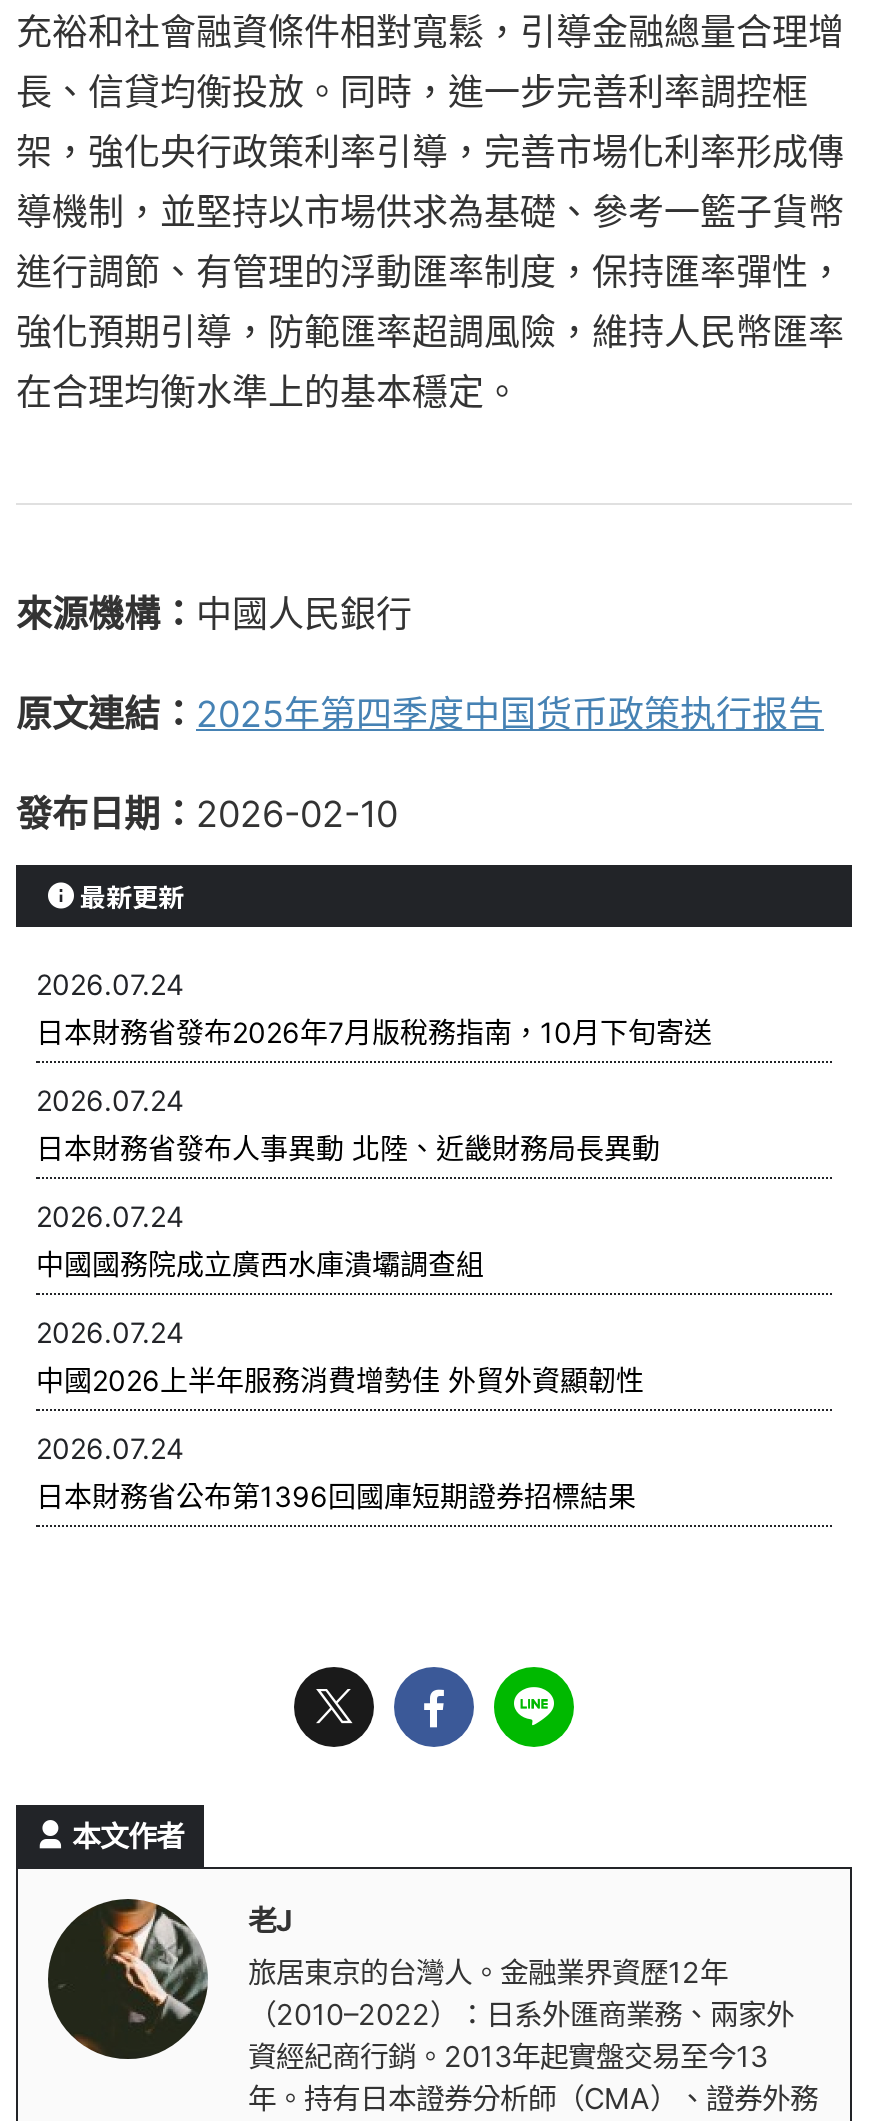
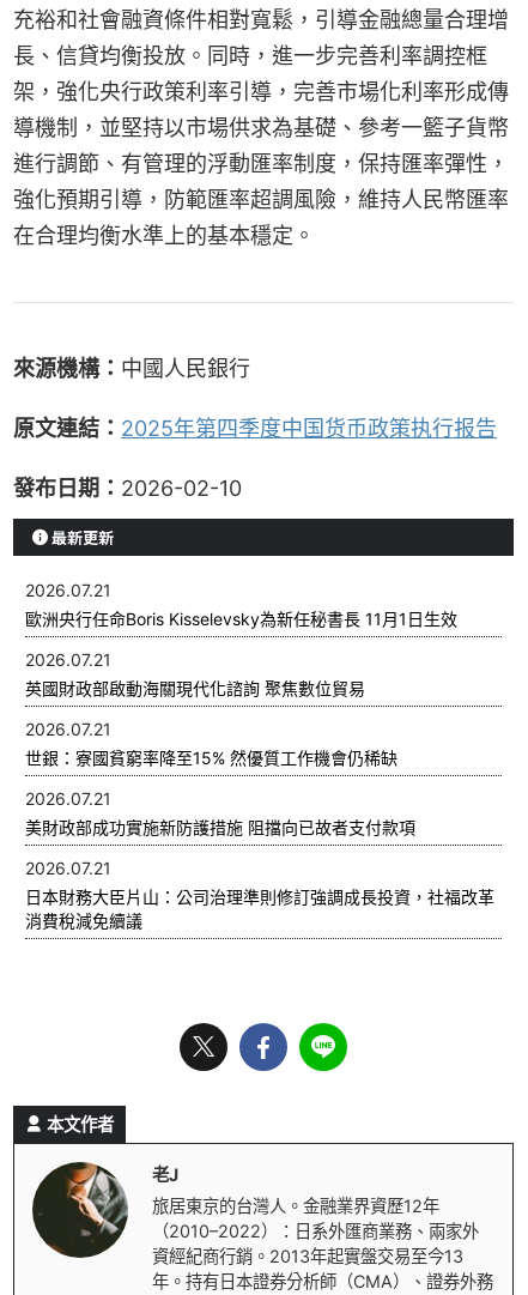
[36,967,712,1049] 2026.07.24 | 日本財務省發布2026年7月版稅務指南，10月下旬寄送 -> [25,580,457,629] 2026.07.21 | 歐洲央行任命Boris Kisselevsky為新任秘書長 11月1日生效
[36,1083,660,1165] 2026.07.24 | 日本財務省發布人事異動 北陸、近畿財務局長異動 -> [25,649,365,698] 2026.07.21 | 英國財政部啟動海關現代化諮詢 聚焦數位貿易
[36,1199,484,1281] 2026.07.24 | 中國國務院成立廣西水庫潰壩調查組 -> [25,719,397,768] 2026.07.21 | 世銀：寮國貧窮率降至15% 然優質工作機會仍稀缺
[36,1315,644,1397] 2026.07.24 | 中國2026上半年服務消費增勢佳 外貿外資顯韌性 -> [25,788,415,837] 2026.07.21 | 美財政部成功實施新防護措施 阻擋向已故者支付款項
[36,1431,636,1513] 2026.07.24 | 日本財務省公布第1396回國庫短期證券招標結果 -> [25,858,494,931] 2026.07.21 | 日本財務大臣片山：公司治理準則修訂強調成長投資，社福改革 | 消費稅減免續議

